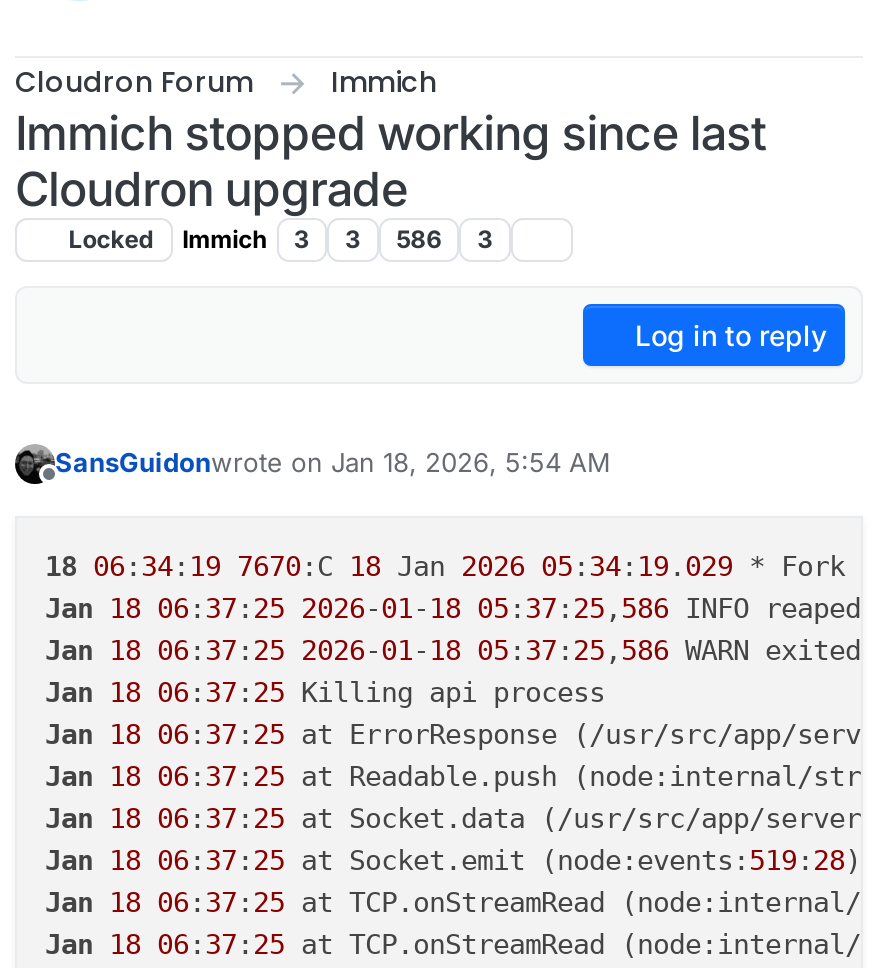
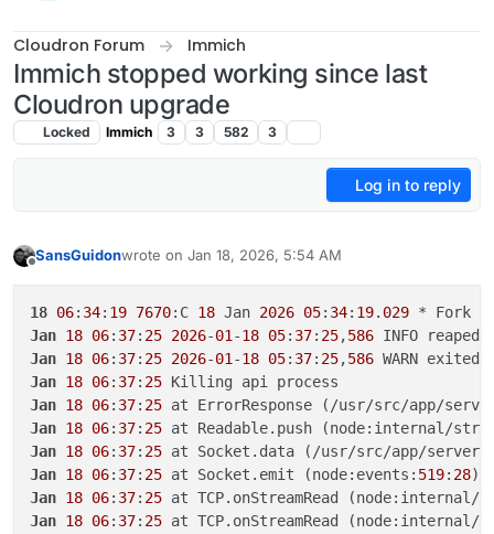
[63,224,493,254] Locked Immich 3 3 586 3 -> [39,124,277,140] Locked Immich 3 3 582 3

